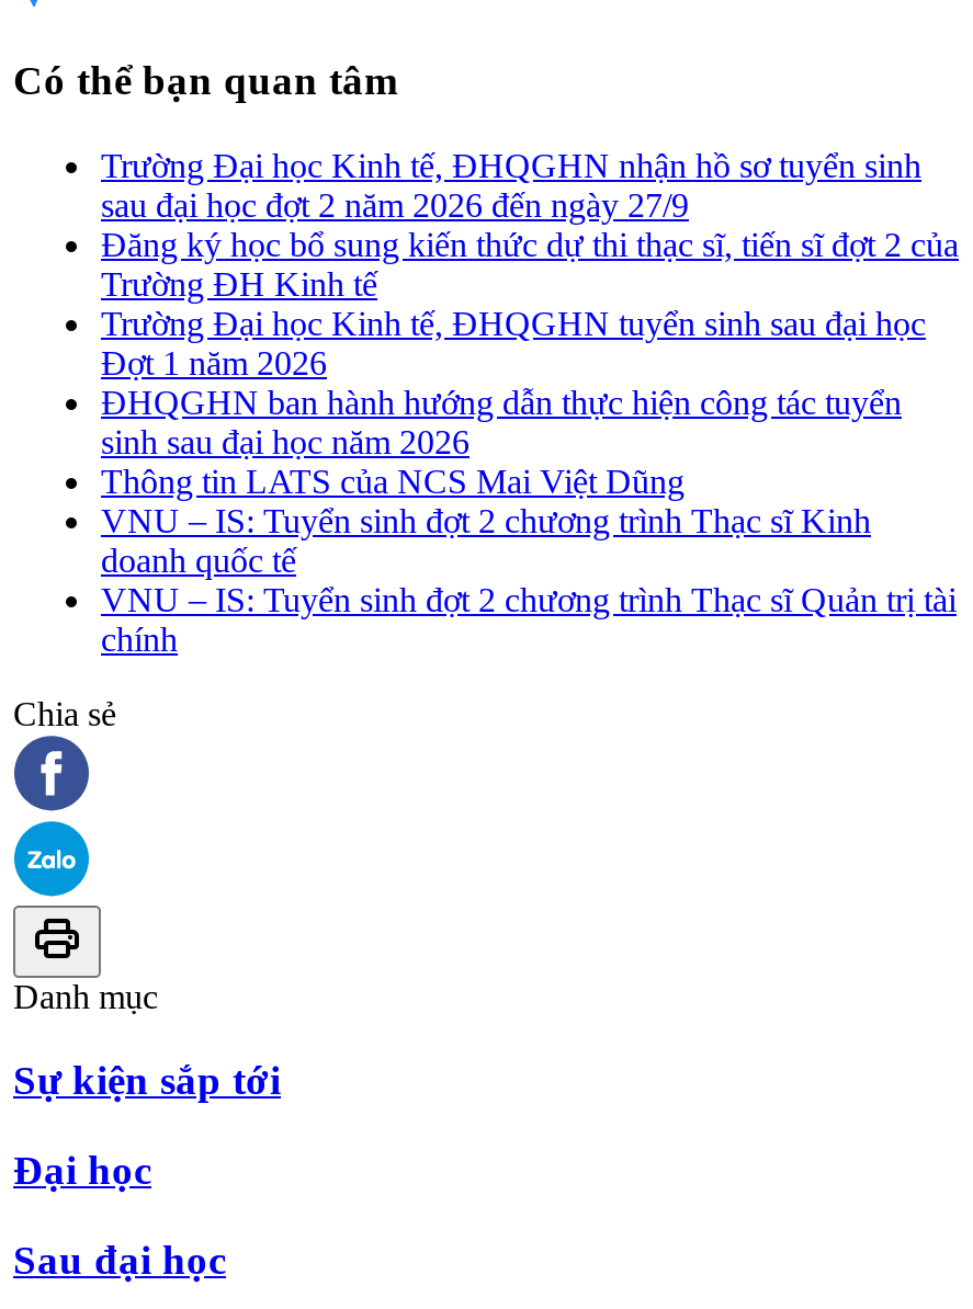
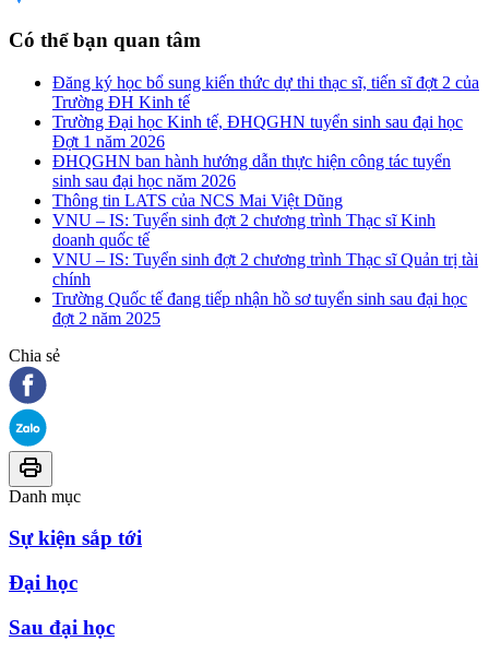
[101,146,921,223] Trường Đại học Kinh tế, ĐHQGHN nhận hồ sơ tuyển sinh | sau đại học đợt 2 năm 2026 đến ngày 27/9 -> none
moved [101,225,959,657] -> [52,73,479,288]: Đăng ký học bổ sung kiến thức dự thi thạc sĩ, tiến sĩ đợt 2 của | Trường ĐH Kinh tế | Trường Đại học Kinh tế, ĐHQGHN tuyển sinh sau đại học | ... | VNU – IS: Tuyển sinh đợt 2 chương trình Thạc sĩ Quản trị tài | chính
none -> [52,289,467,327] Trường Quốc tế đang tiếp nhận hồ sơ tuyển sinh sau đại học | đợt 2 năm 2025

